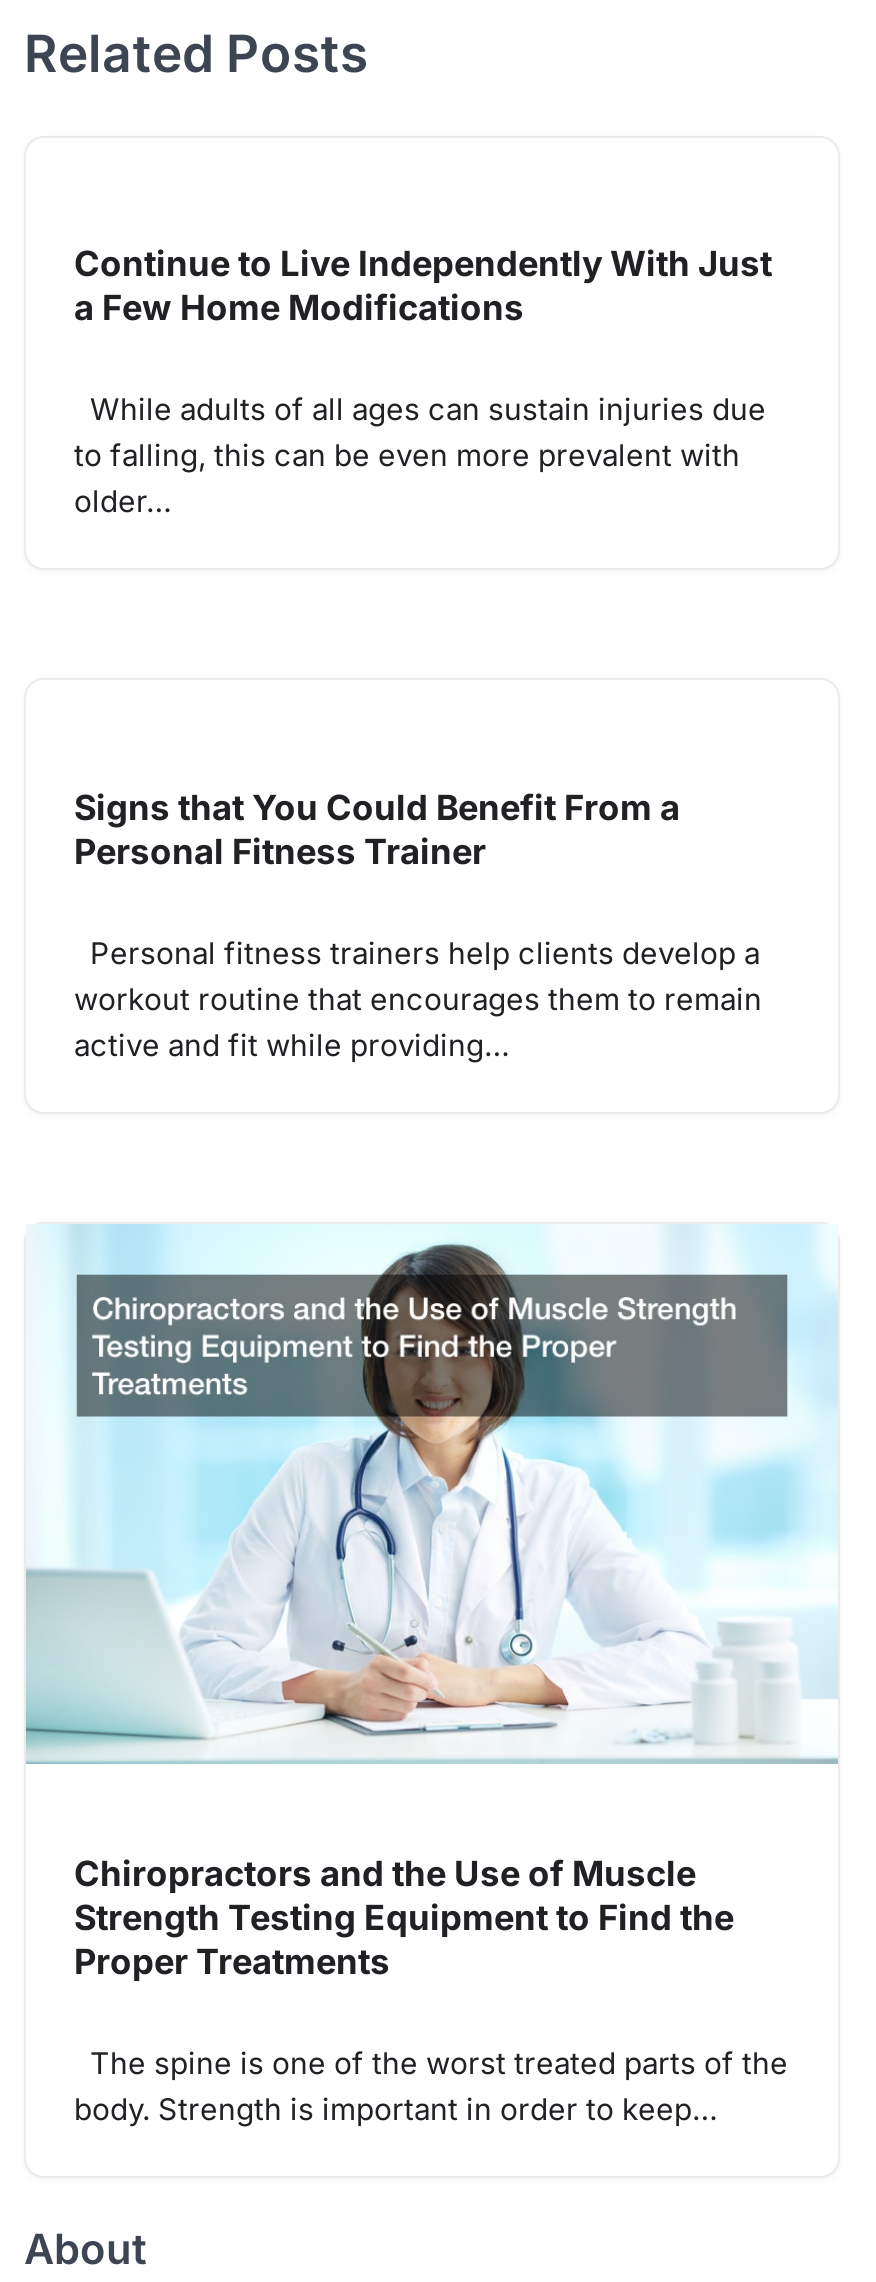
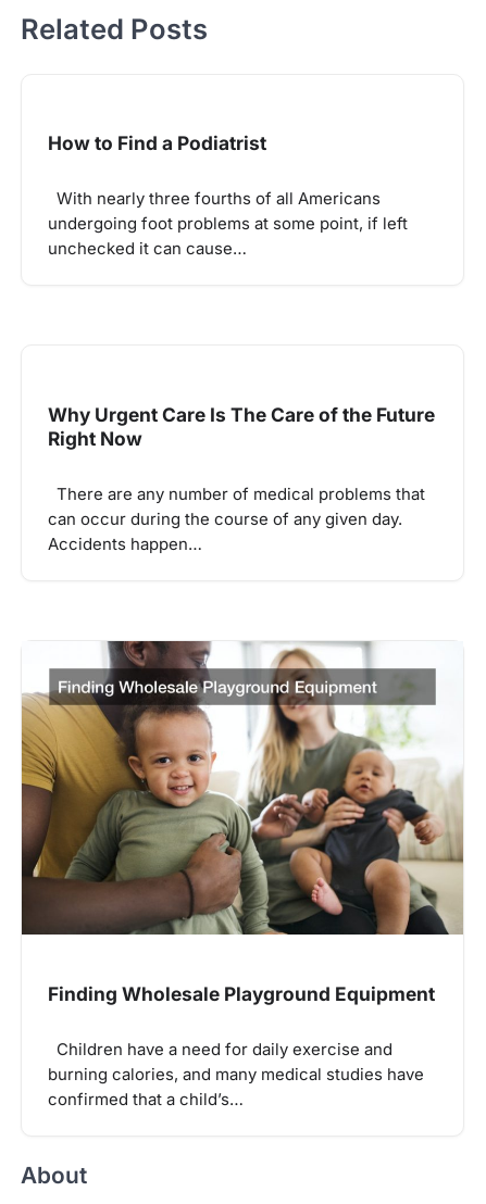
[74,243,772,329] Continue to Live Independently With Just | a Few Home Modifications -> [48,132,266,155] How to Find a Podiatrist
[74,393,766,521] While adults of all ages can sustain injuries due | to falling, this can be even more prevalent with | older… -> [48,190,408,259] With nearly three fourths of all Americans | undergoing foot problems at some point, if left | unchecked it can cause…
[74,786,680,872] Signs that You Could Benefit From a | Personal Fitness Trainer -> [48,403,435,450] Why Urgent Care Is The Care of the Future | Right Now
[74,936,762,1064] Personal fitness trainers help clients develop a | workout routine that encourages them to remain | active and fit while providing… -> [48,485,425,554] There are any number of medical problems that | can occur during the course of any given day. | Accidents happen…
[24,1222,838,1766] [image] -> [21,640,464,936] [image]
[74,1852,734,1982] Chiropractors and the Use of Muscle | Strength Testing Equipment to Find the | Proper Treatments -> [48,983,435,1006] Finding Wholesale Playground Equipment
[74,2046,788,2128] The spine is one of the worst treated parts of the | body. Strength is important in order to keep… -> [48,1040,424,1110] Children have a need for daily exercise and | burning calories, and many medical studies have | confirmed that a child’s…

